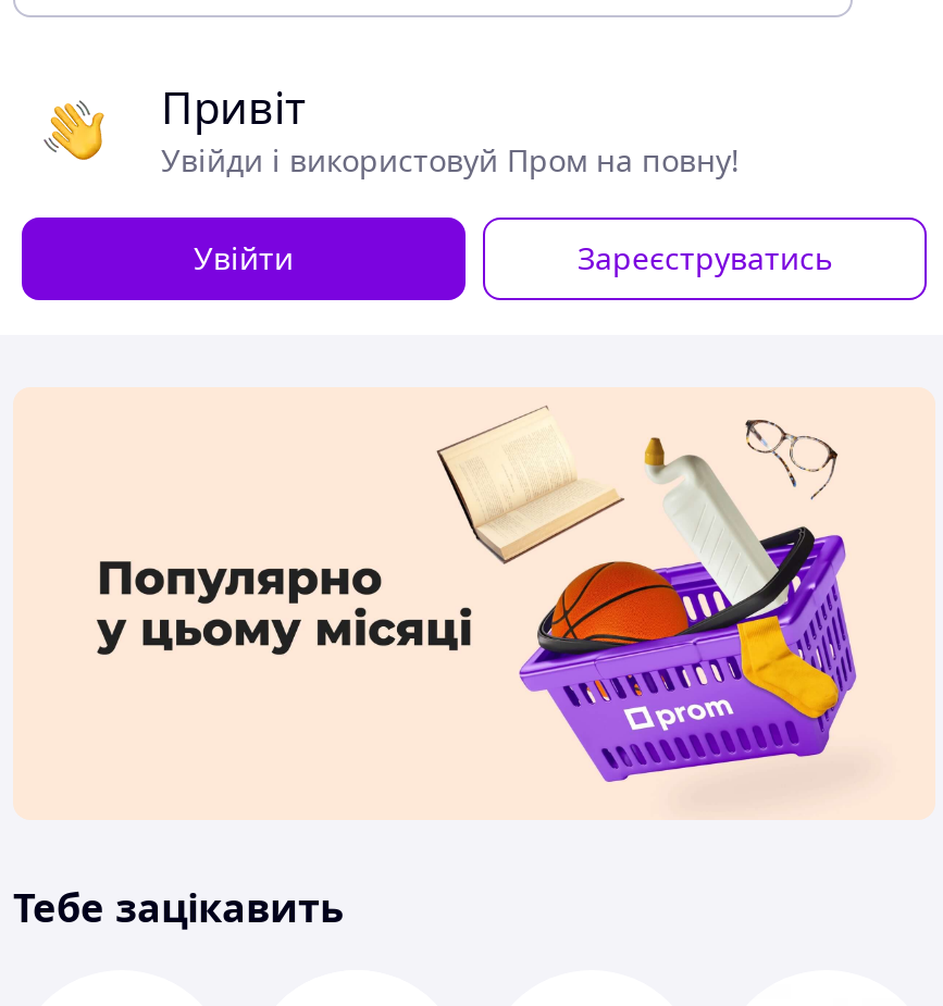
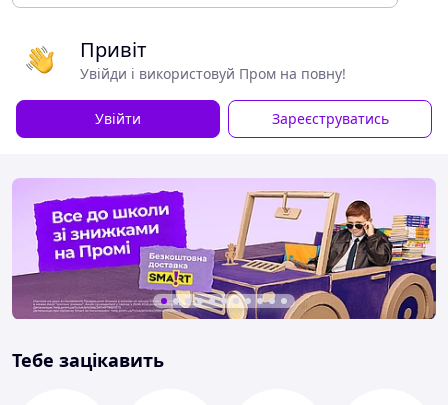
[15,389,933,818] [image] -> [11,178,437,320] [image]

